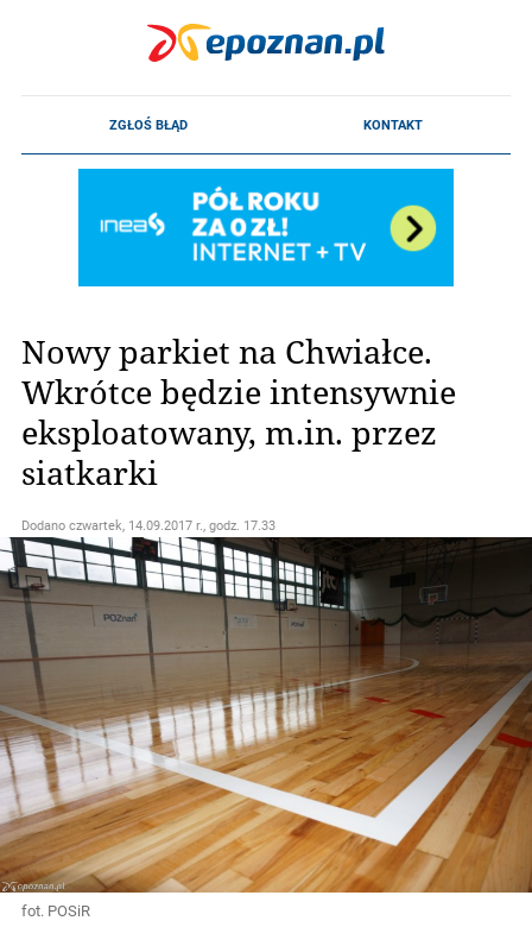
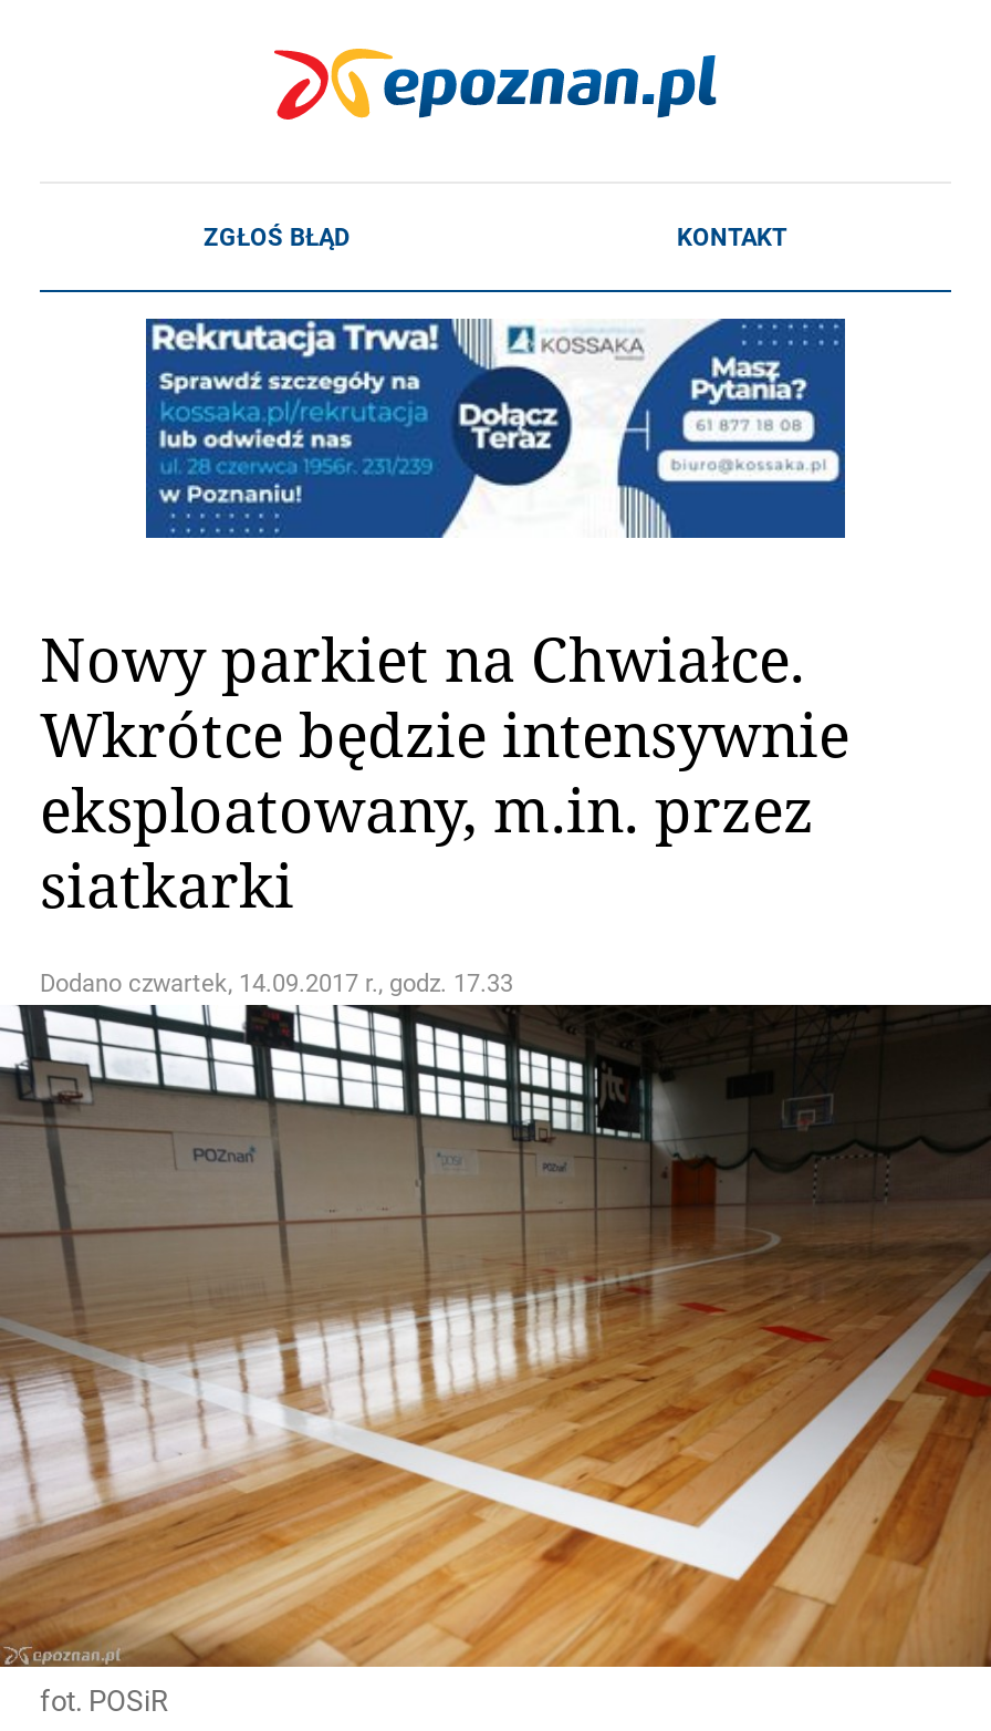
[77,168,455,288] [image] -> [144,317,847,540] [image]

